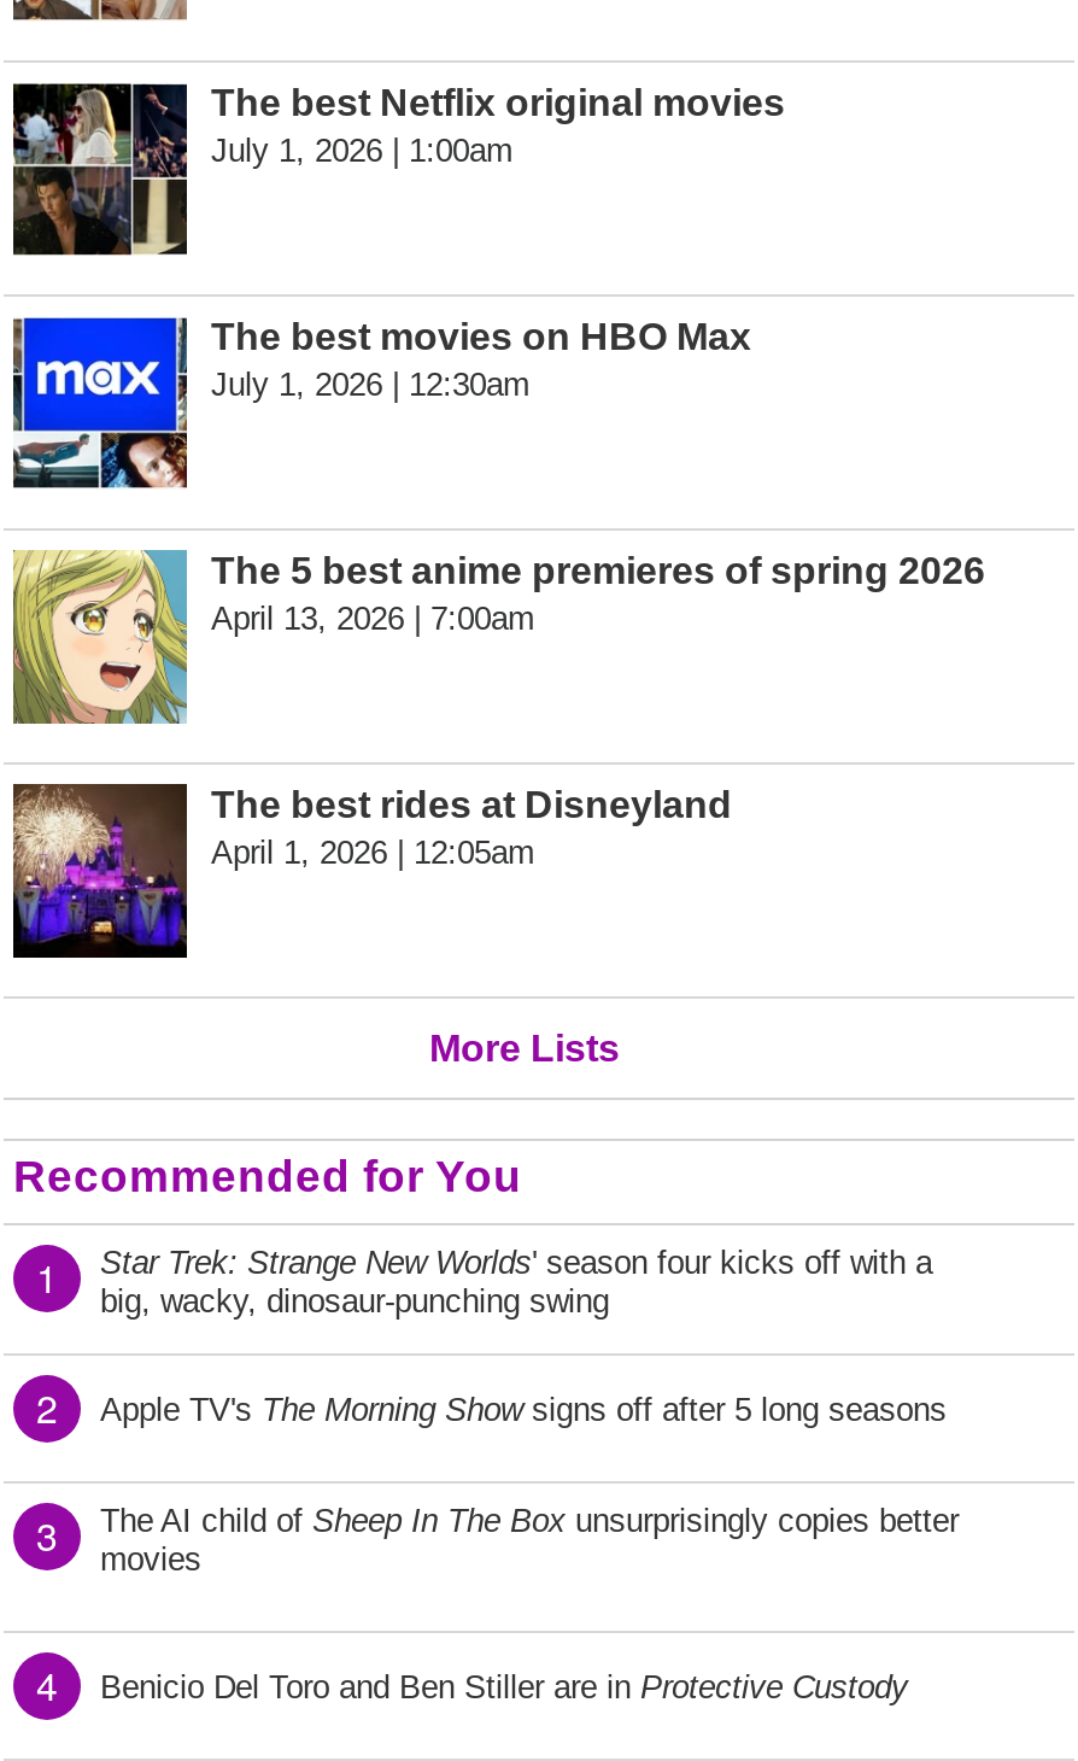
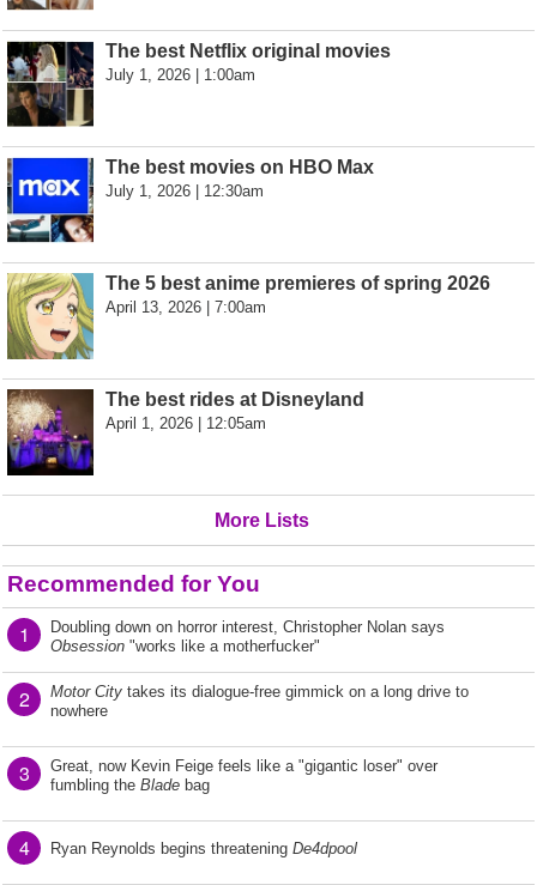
[100,1245,932,1320] Star Trek: Strange New Worlds ' season four kicks off with a | big, wacky, dinosaur-punching swing -> [50,618,445,655] Doubling down on horror interest, Christopher Nolan says | Obsession "works like a motherfucker"
[100,1392,947,1428] Apple TV's The Morning Show signs off after 5 long seasons -> [50,683,469,720] Motor City takes its dialogue-free gimmick on a long drive to | nowhere
[100,1503,959,1578] The AI child of Sheep In The Box unsurprisingly copies better | movies -> [50,757,438,794] Great, now Kevin Feige feels like a "gigantic loser" over | fumbling the Blade bag
[100,1669,908,1706] Benicio Del Toro and Ben Stiller are in Protective Custody -> [50,839,357,857] Ryan Reynolds begins threatening De4dpool

